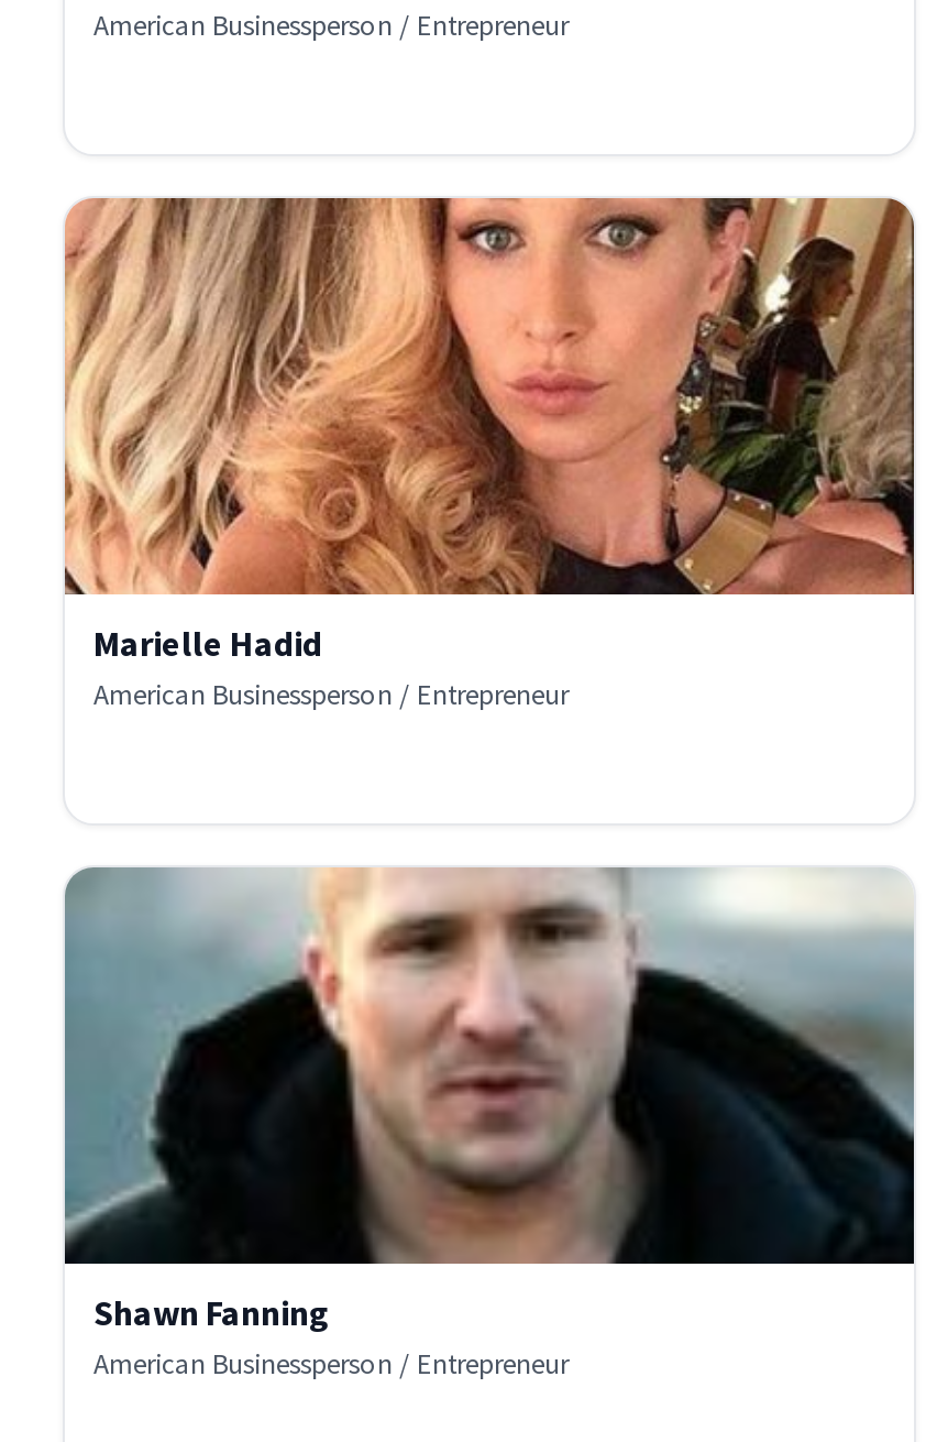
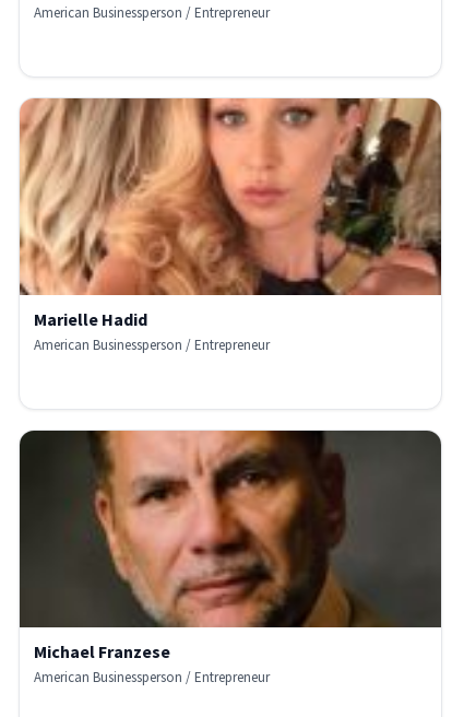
[63,867,914,1335] [image] | Shawn Fanning -> [19,430,442,663] [image] | Michael Franzese

